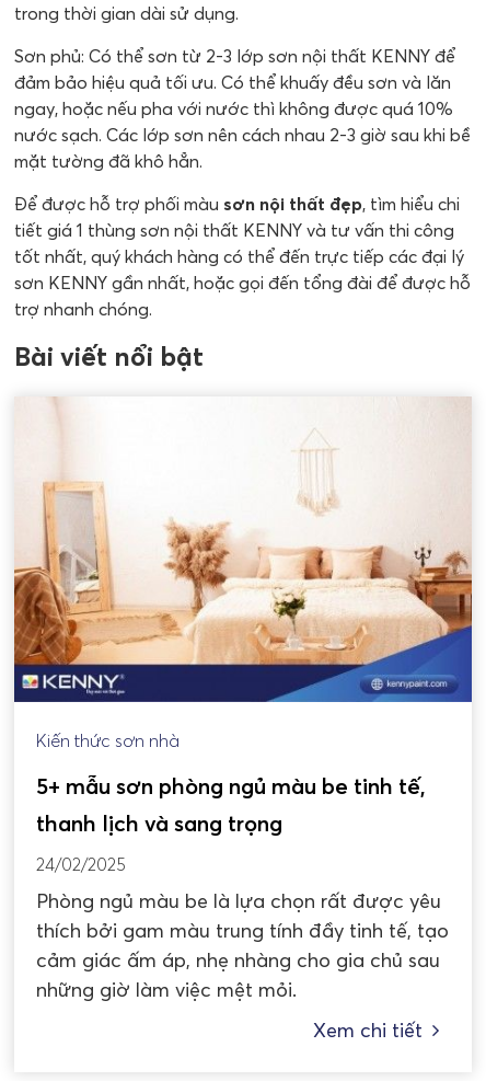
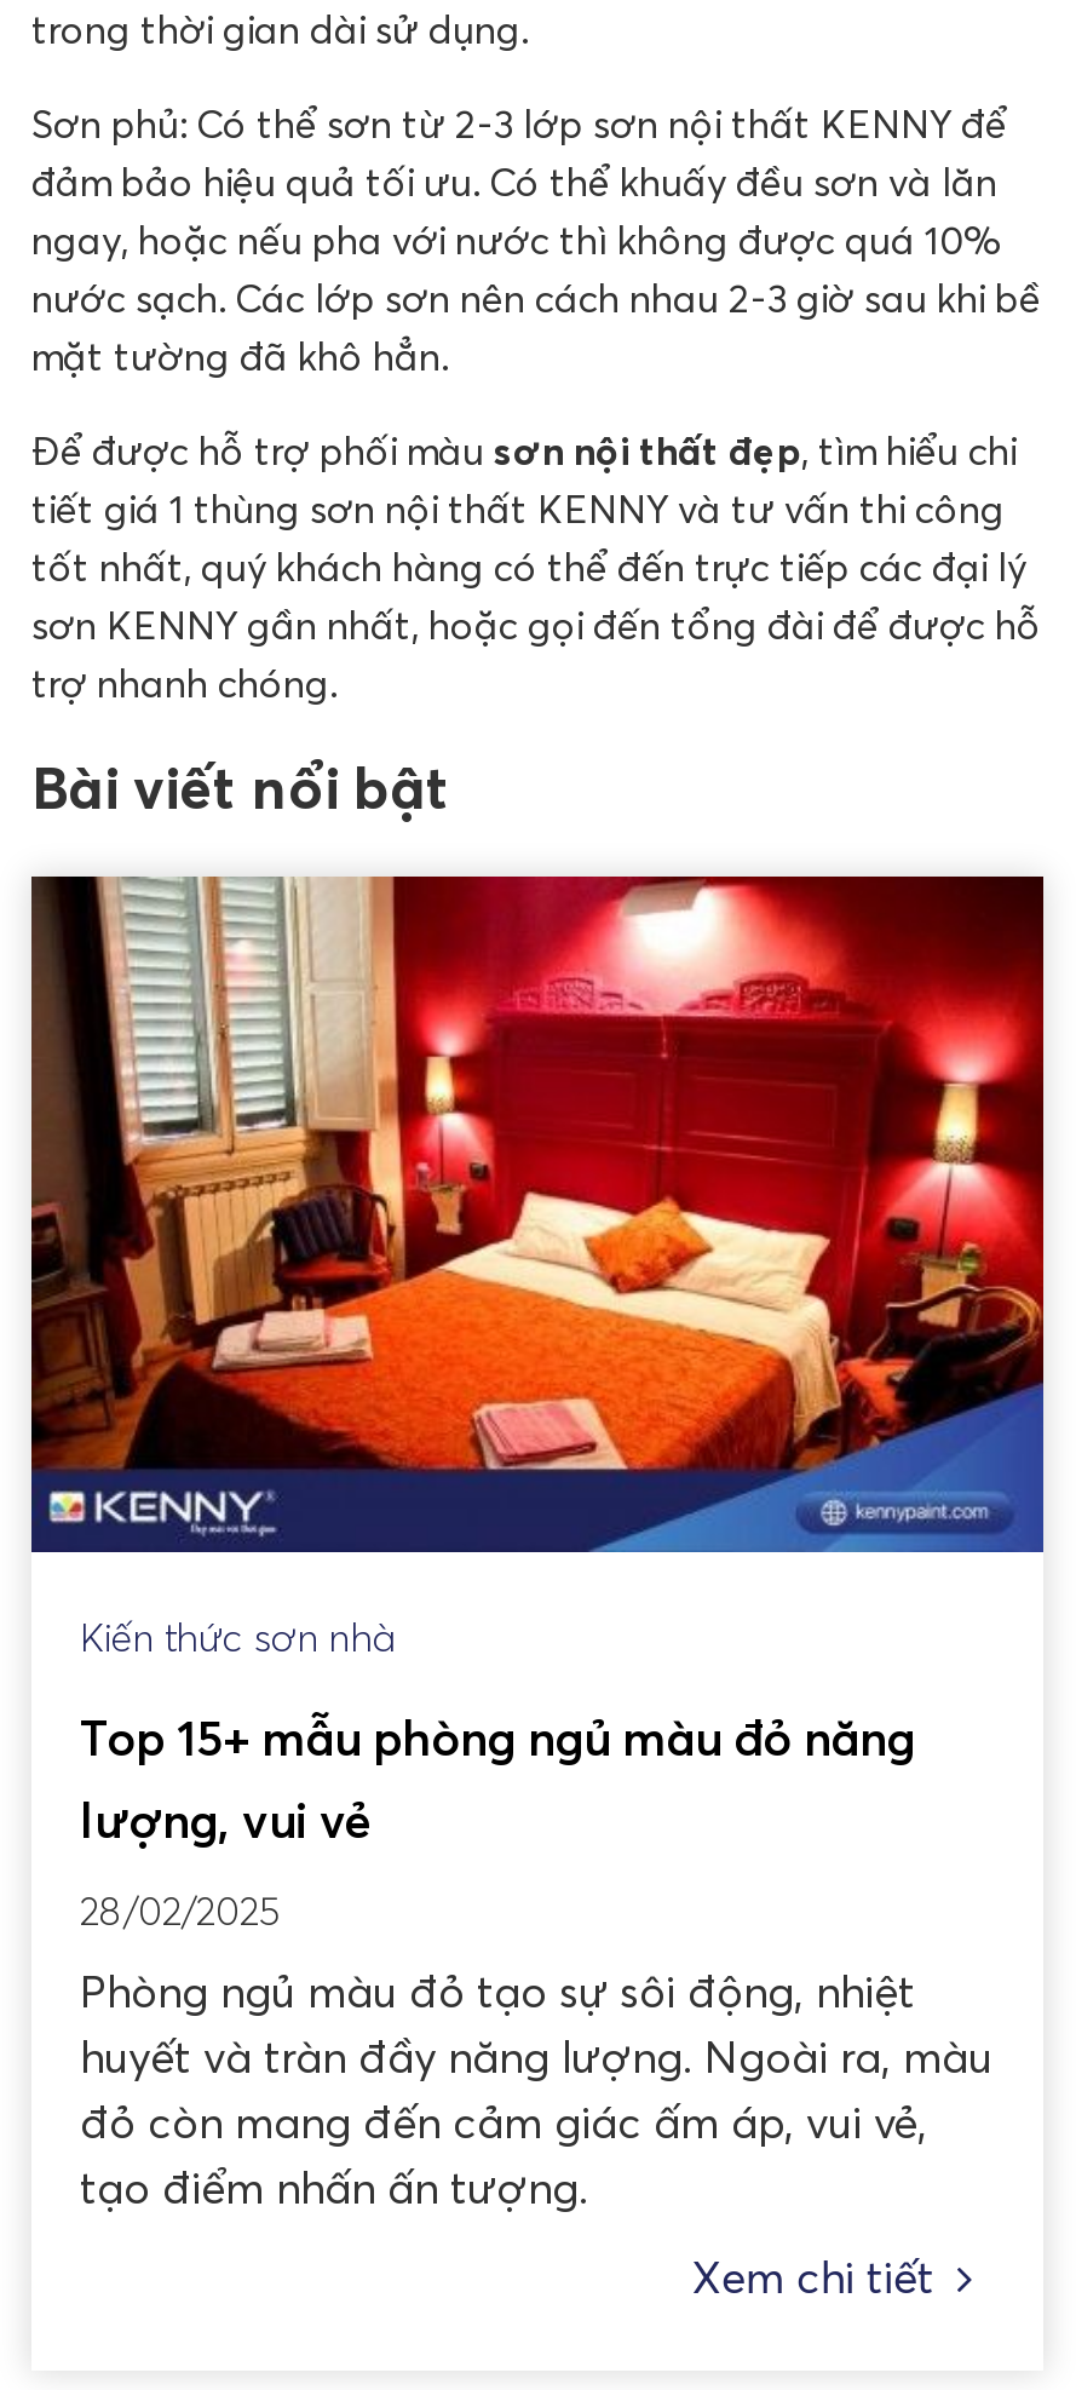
[13,396,473,666] [image] -> [29,874,1046,1472] [image]
[36,772,426,837] 5+ mẫu sơn phòng ngủ màu be tinh tế, | thanh lịch và sang trọng -> [80,1707,915,1850] Top 15+ mẫu phòng ngủ màu đỏ năng | lượng, vui vẻ
[36,853,126,875] 24/02/2025 -> [80,1886,281,1935] 28/02/2025
[36,888,449,1002] Phòng ngủ màu be là lựa chọn rất được yêu | thích bởi gam màu trung tính đầy tinh tế, tạo | cảm giác ấm áp, nhẹ nhàng cho gia chủ sau | những giờ làm việc mệt mỏi. -> [80,1964,992,2216] Phòng ngủ màu đỏ tạo sự sôi động, nhiệt | huyết và tràn đầy năng lượng. Ngoài ra, màu | đỏ còn mang đến cảm giác ấm áp, vui vẻ, | tạo điểm nhấn ấn tượng.

